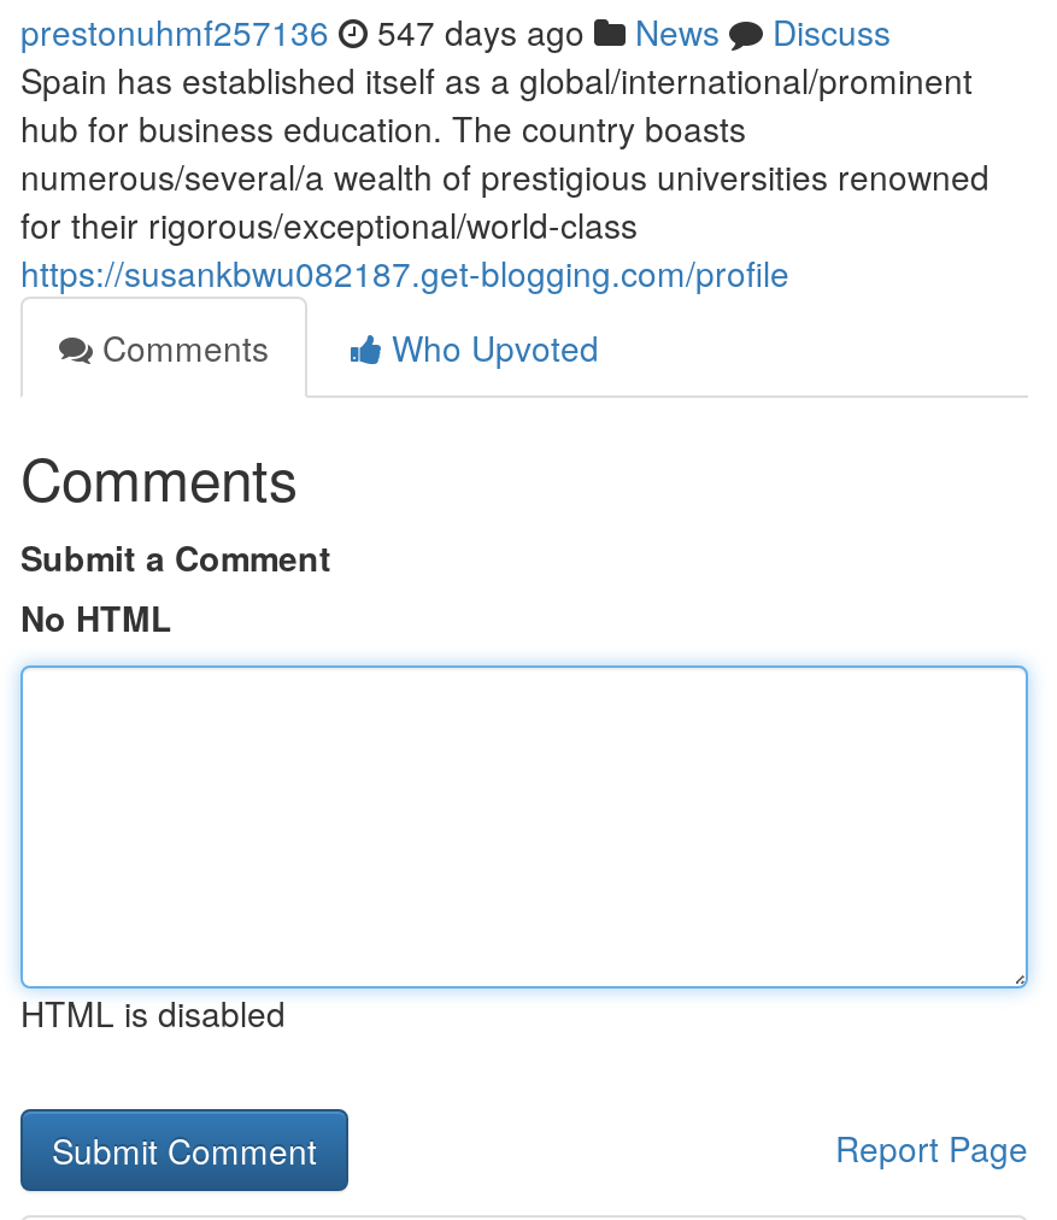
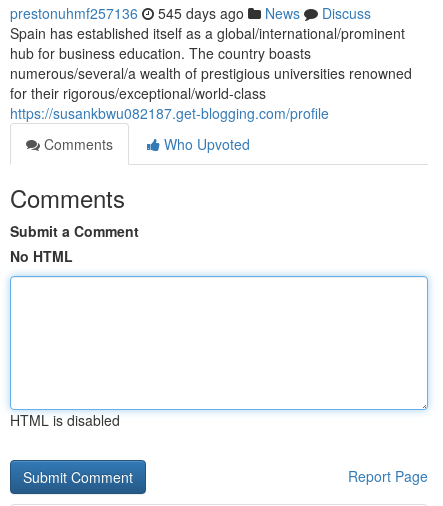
[20,7,891,55] prestonuhmf257136 547 days ago News Discuss -> [10,3,371,23] prestonuhmf257136 545 days ago News Discuss

